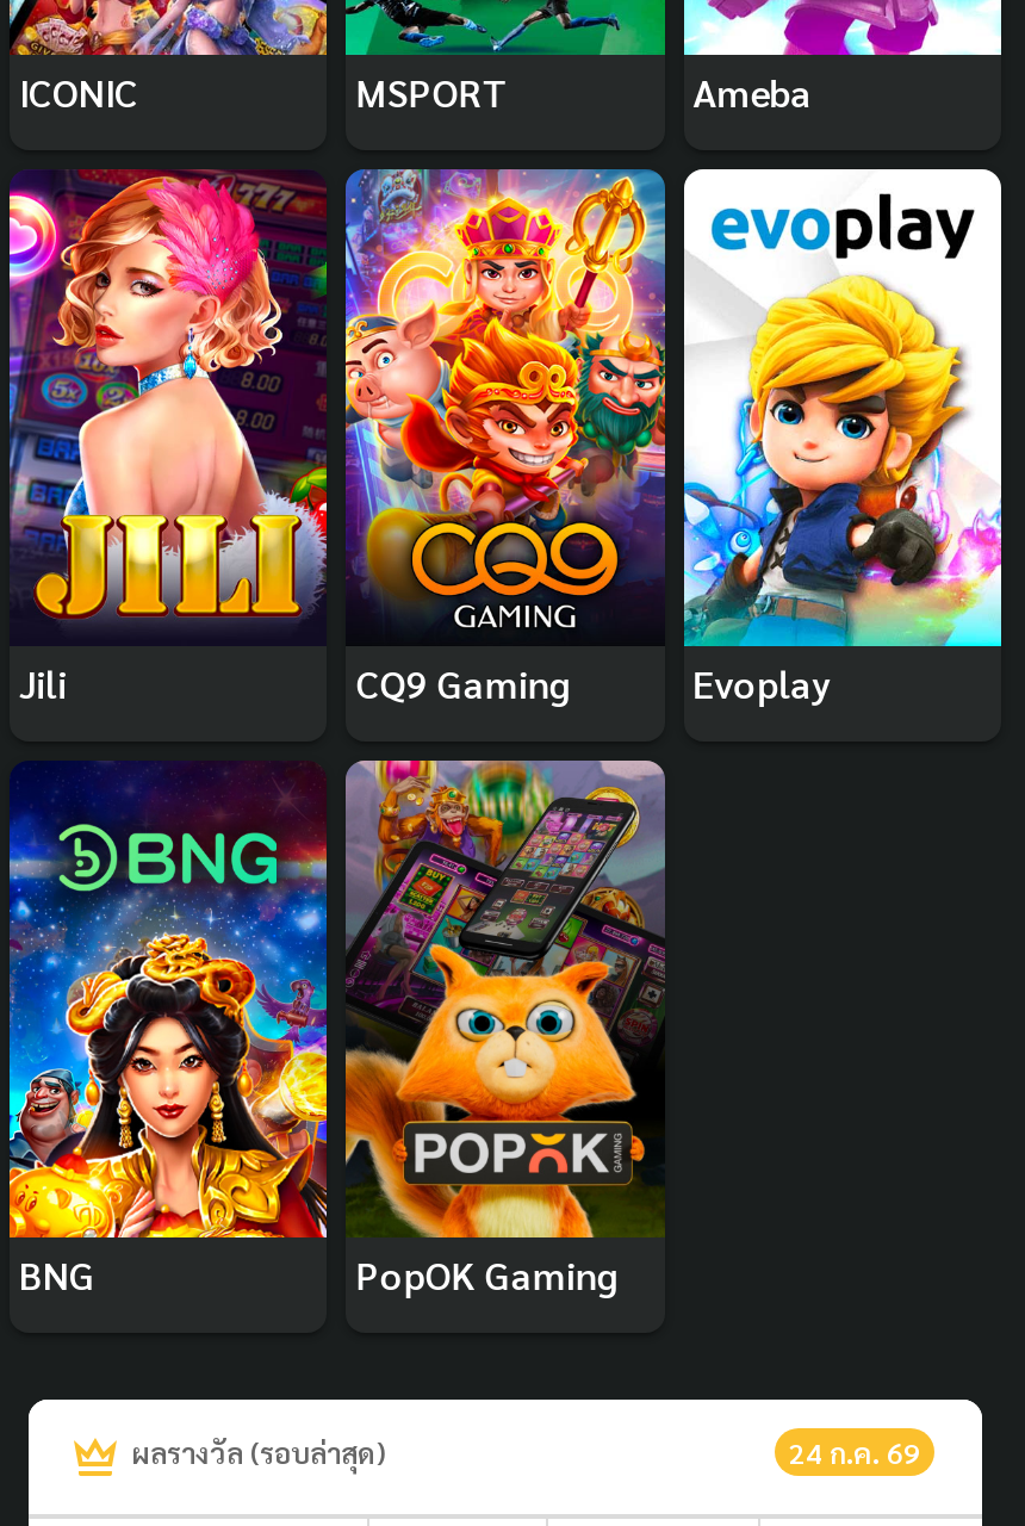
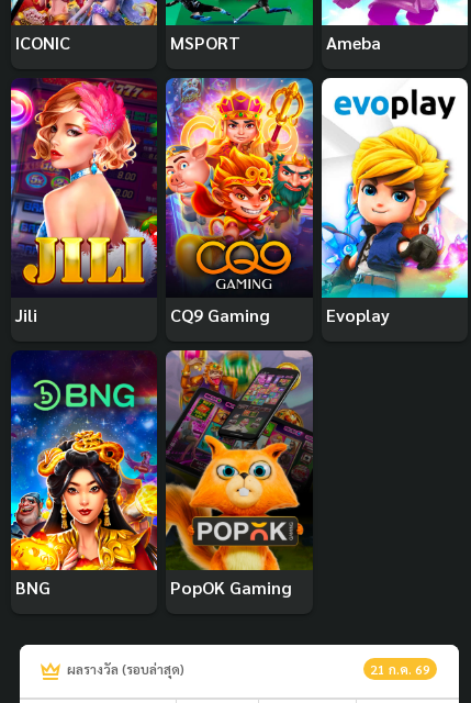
[789,1433,920,1471] 24 ก.ค. 69 -> [370,660,430,678] 21 ก.ค. 69

